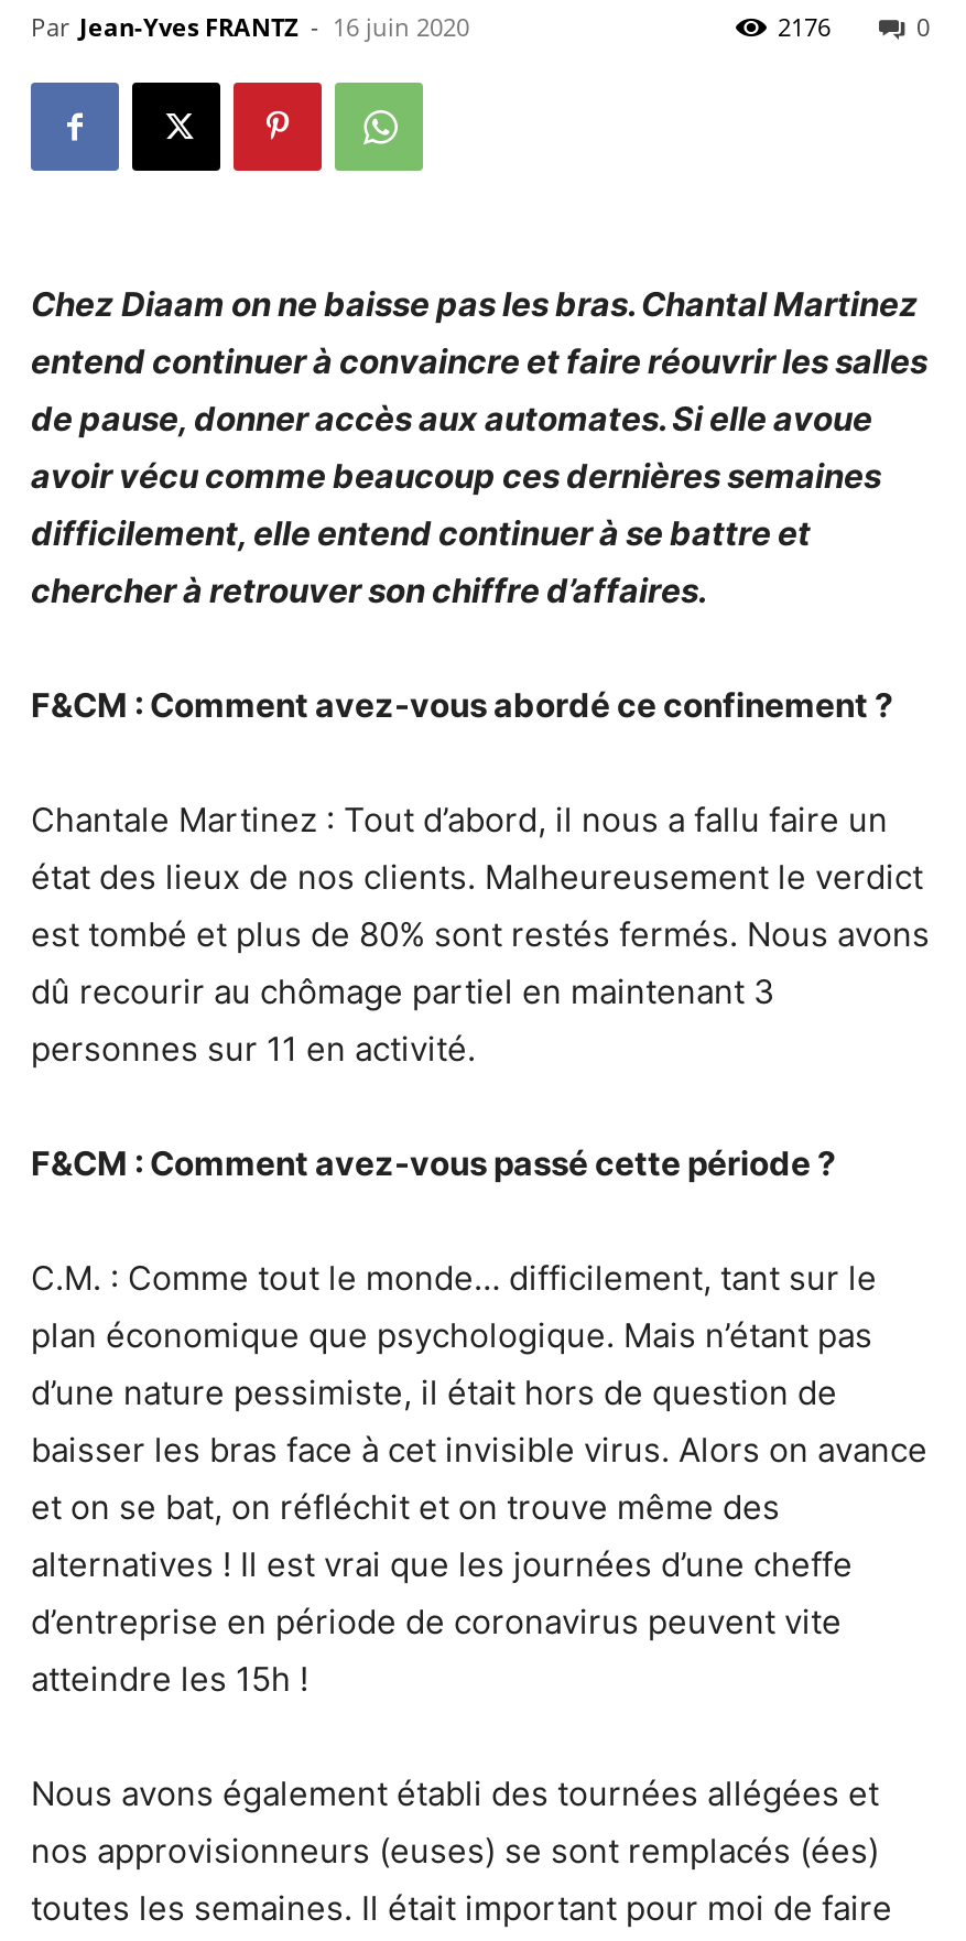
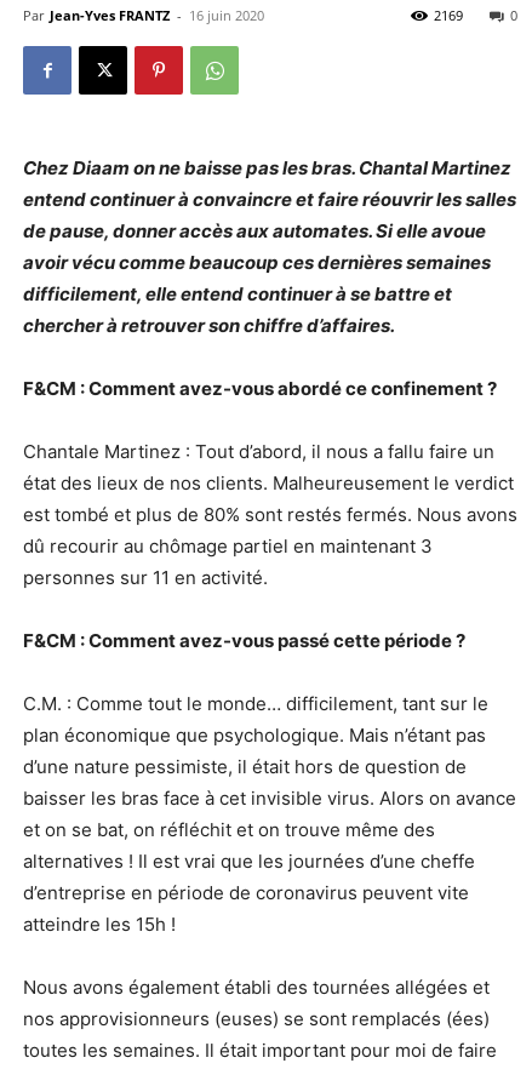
[778,10,831,43] 2176 -> [434,6,463,24] 2169

